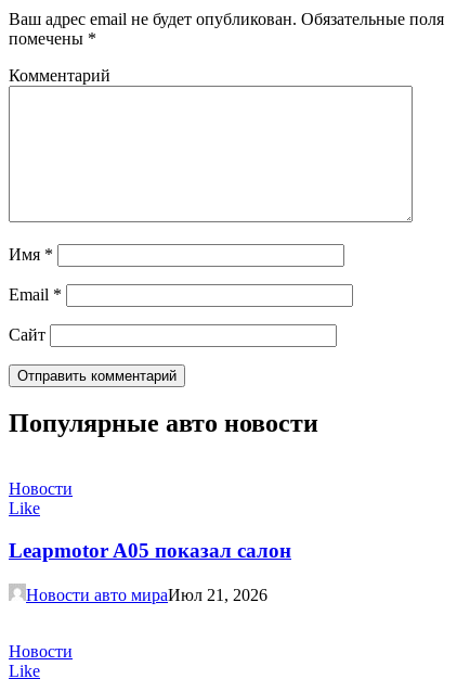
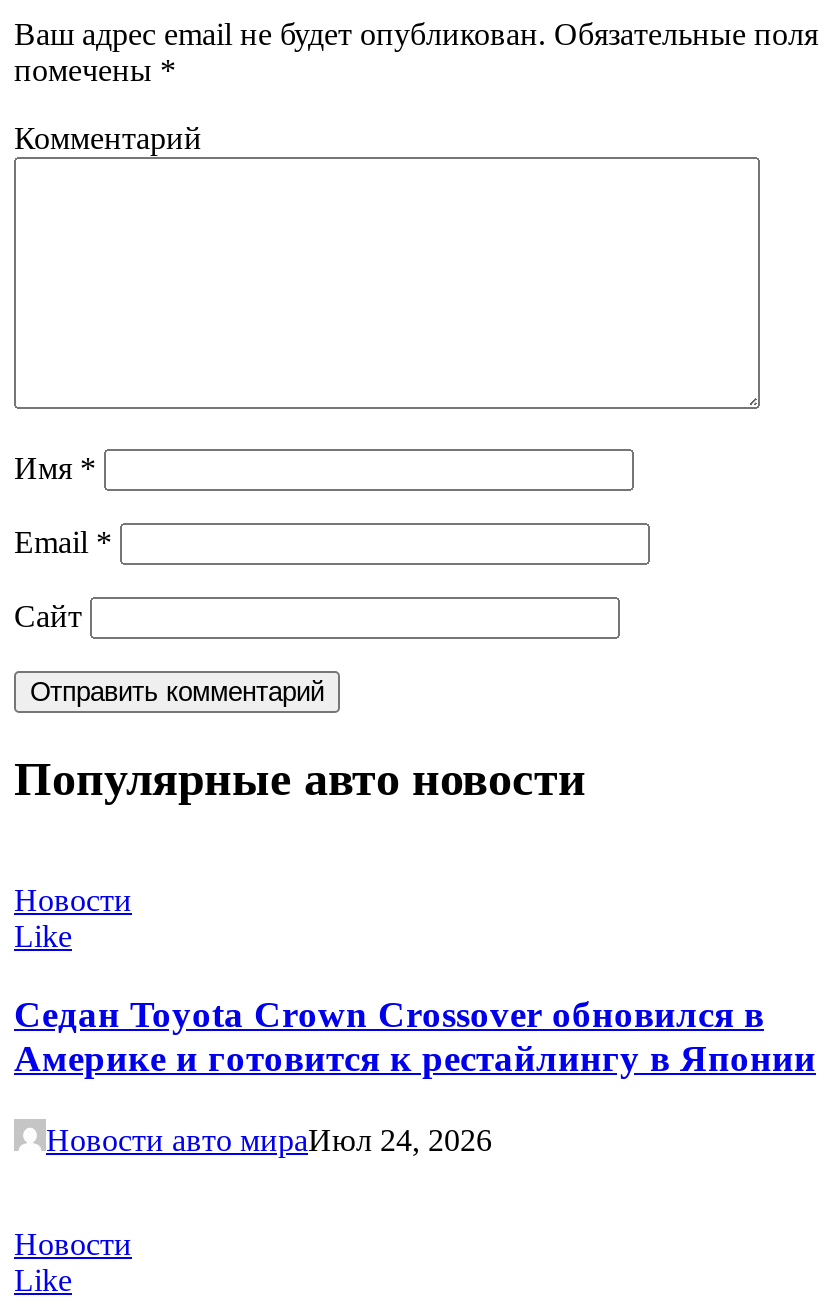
[9,539,291,562] Leapmotor A05 показал салон -> [14,993,816,1079] Седан Toyota Crown Crossover обновился в | Америке и готовится к рестайлингу в Японии
[26,585,267,604] Новости авто мираИюл 21, 2026 -> [46,1122,492,1156] Новости авто мираИюл 24, 2026

